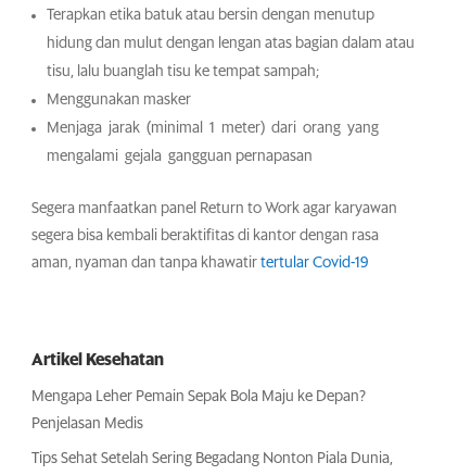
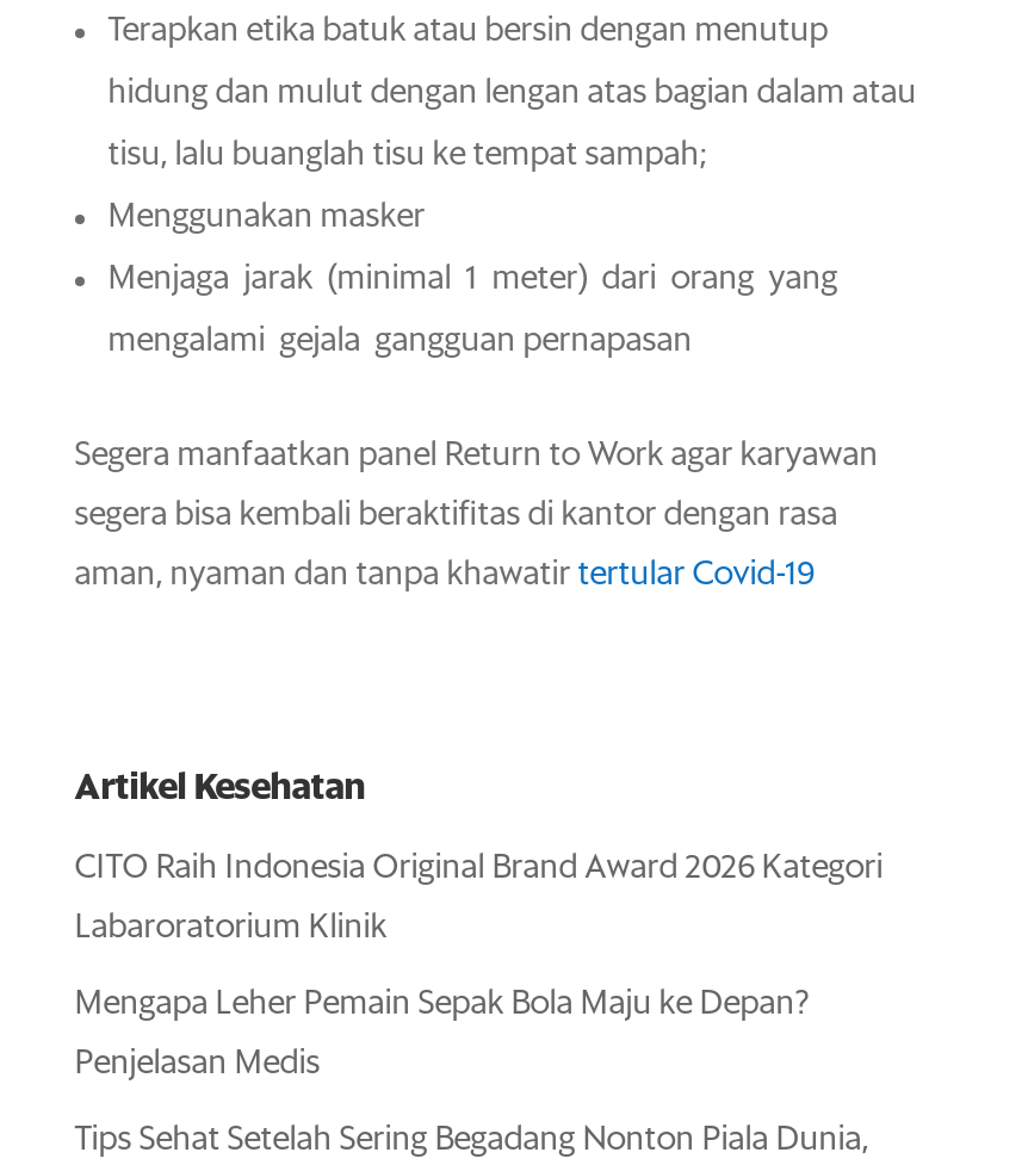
none -> [75,851,883,944] CITO Raih Indonesia Original Brand Award 2026 Kategori | Labaroratorium Klinik

